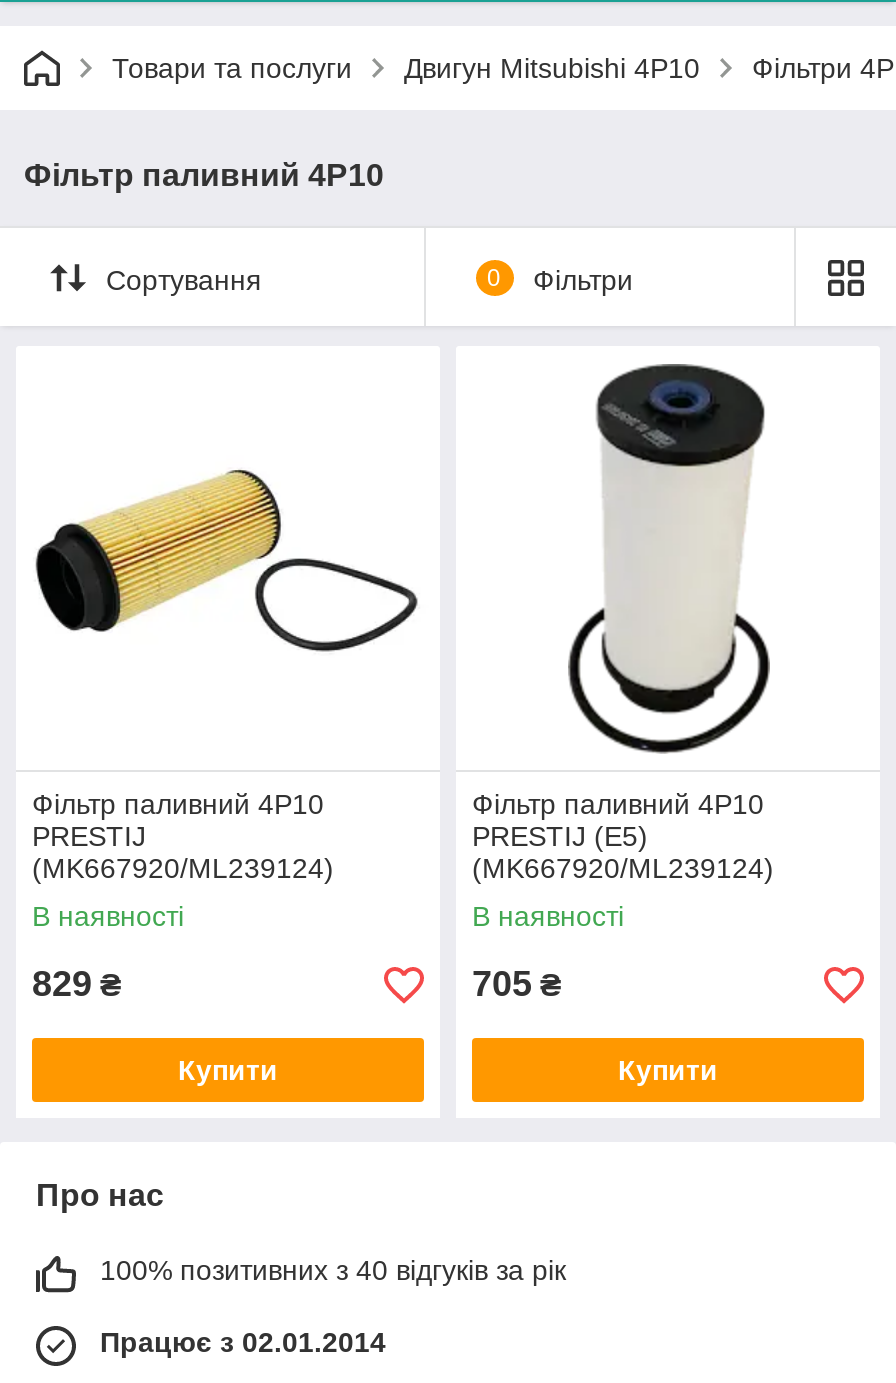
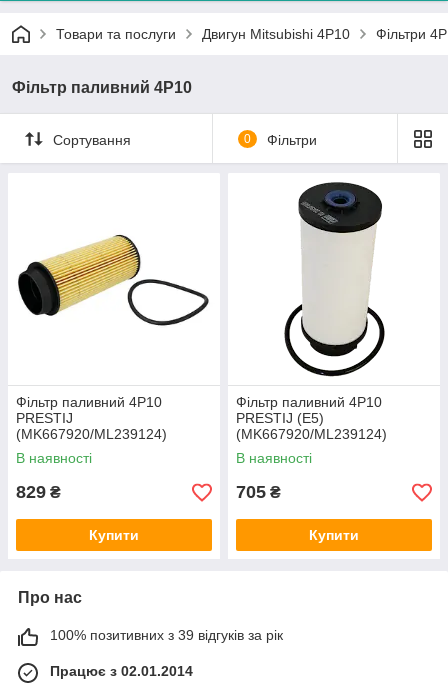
[100,1254,566,1286] 100% позитивних з 40 відгуків за рік -> [50,627,283,643] 100% позитивних з 39 відгуків за рік

